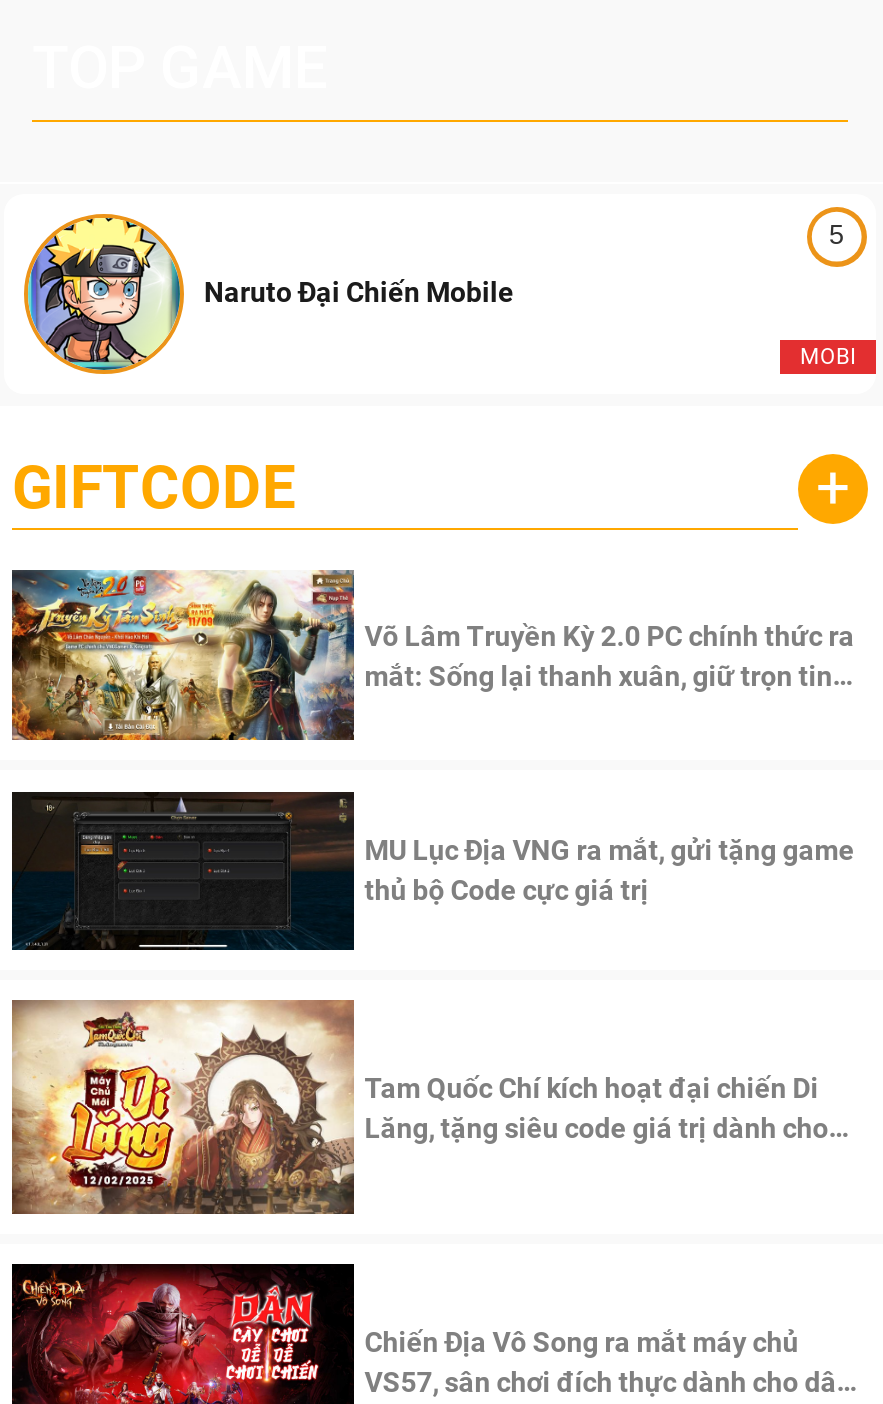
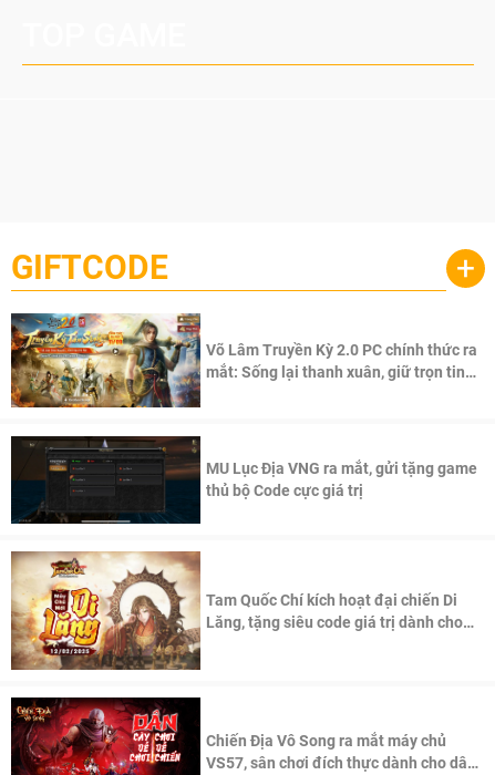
[22,212,514,376] [image] | Naruto Đại Chiến Mobile -> none
[829,219,844,250] 5 -> none
[800,345,856,371] MOBI -> none

